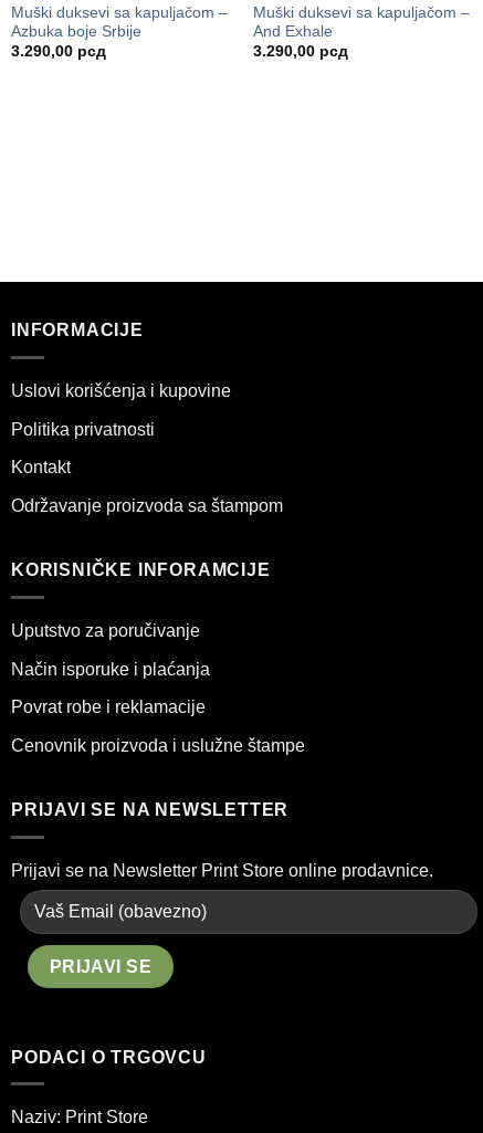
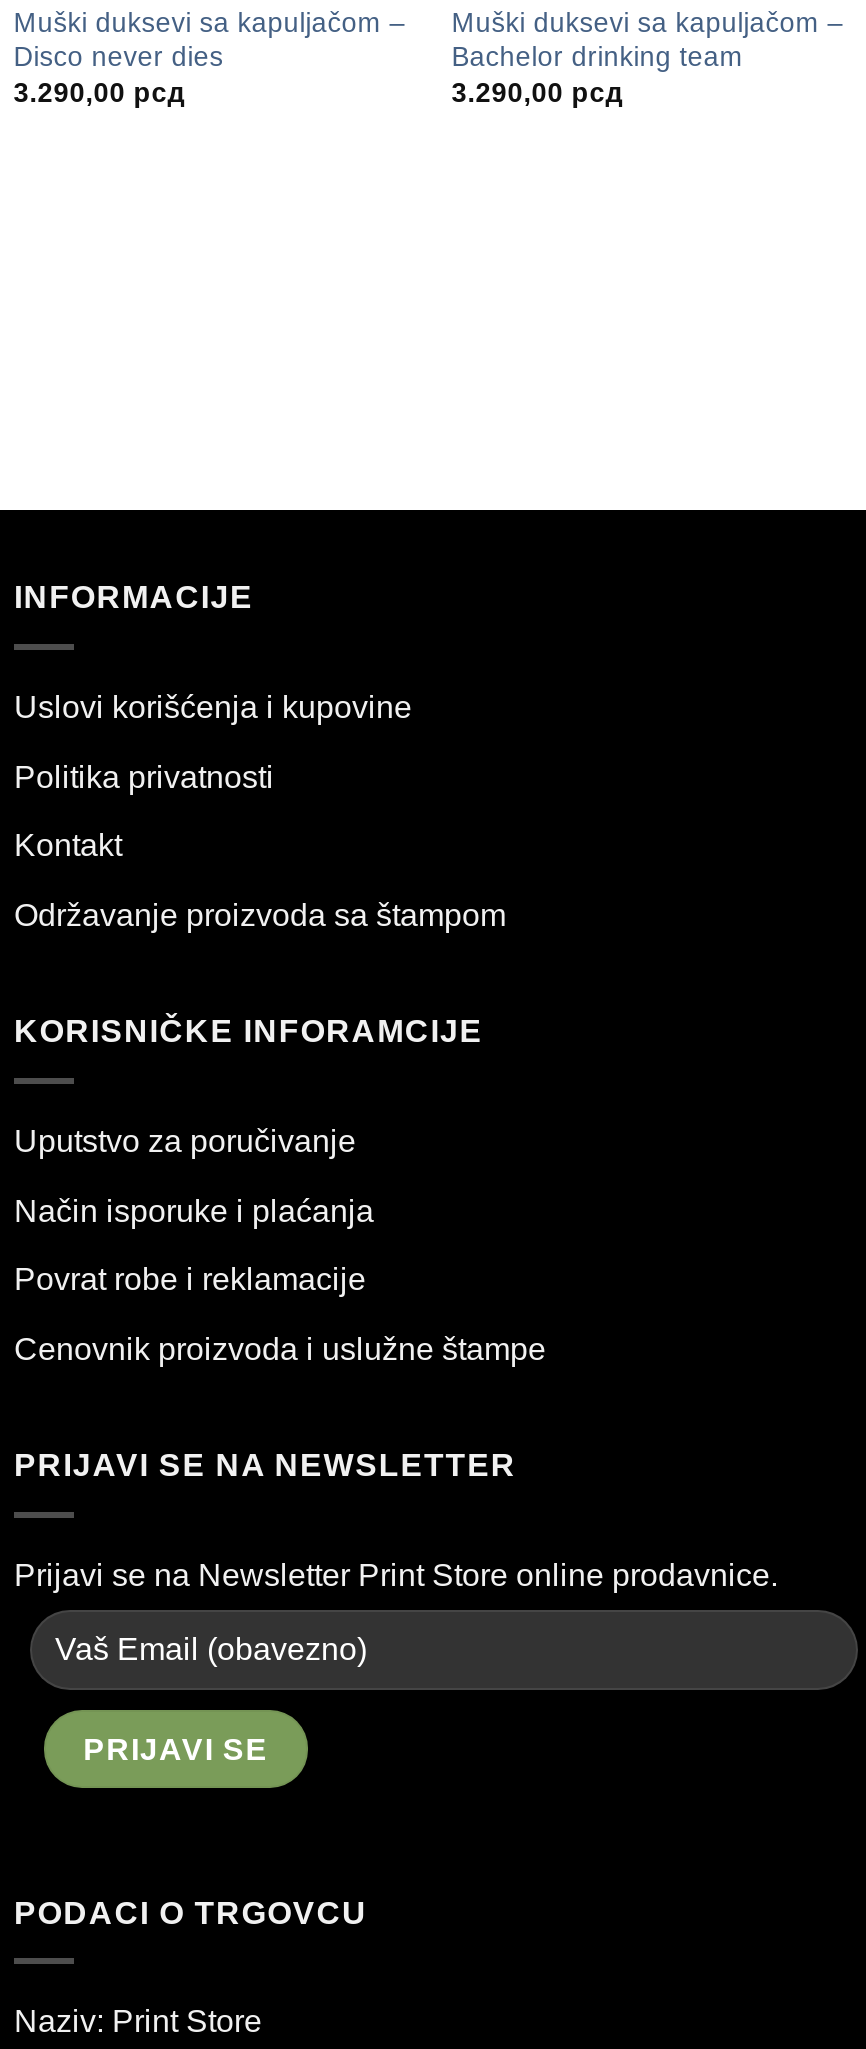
[11,23,141,39] Azbuka boje Srbije -> [14,41,224,71] Disco never dies
[253,23,332,39] And Exhale -> [452,41,744,71] Bachelor drinking team

